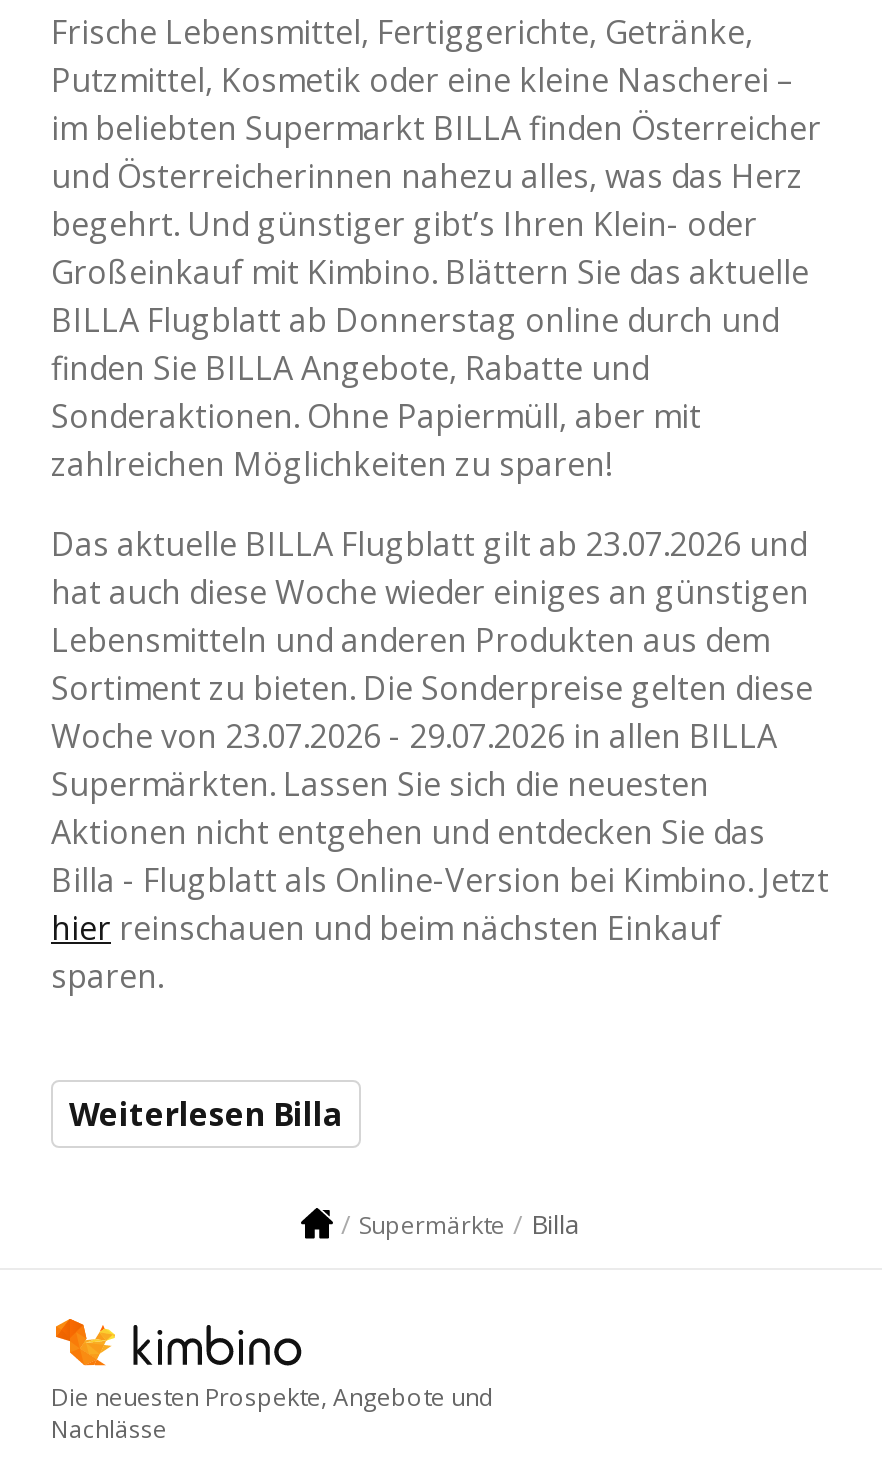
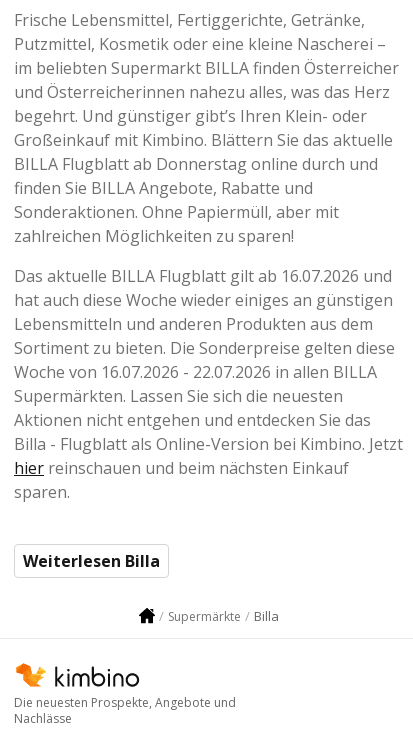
[51,522,807,566] Das aktuelle BILLA Flugblatt gilt ab 23.07.2026 und -> [14,265,392,287] Das aktuelle BILLA Flugblatt gilt ab 16.07.2026 und
[51,714,777,758] Woche von 23.07.2026 - 29.07.2026 in allen BILLA -> [14,361,377,383] Woche von 16.07.2026 - 22.07.2026 in allen BILLA

